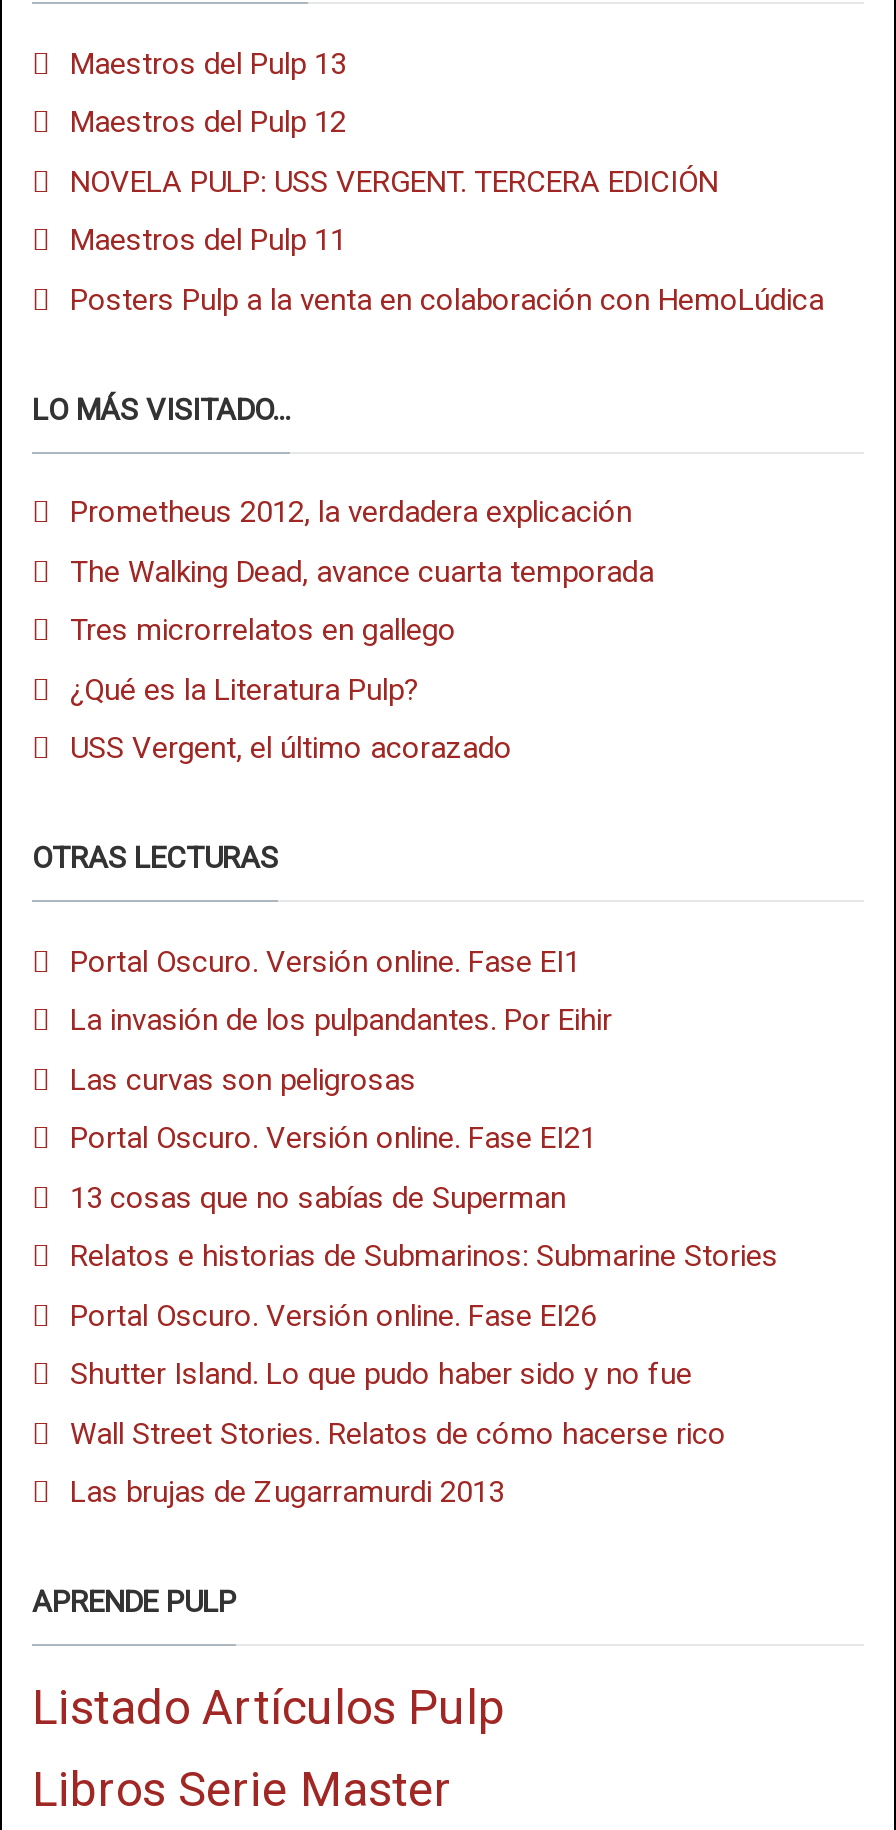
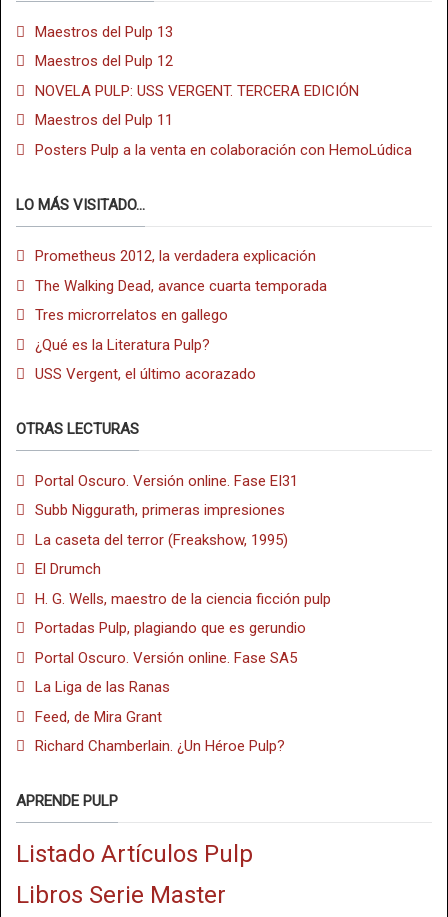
[70,944,580,980] Portal Oscuro. Versión online. Fase EI1 -> [35,472,298,490] Portal Oscuro. Versión online. Fase EI31
[70,1003,612,1039] La invasión de los pulpandantes. Por Eihir -> [35,501,285,519] Subb Niggurath, primeras impresiones
[70,1062,416,1098] Las curvas son peligrosas -> [35,531,288,549] La caseta del terror (Freakshow, 1995)
[70,1121,596,1157] Portal Oscuro. Versión online. Fase EI21 -> [35,560,101,578] El Drumch
[70,1180,566,1216] 13 cosas que no sabías de Superman -> [35,590,331,608] H. G. Wells, maestro de la ciencia ficción pulp
[70,1239,778,1275] Relatos e historias de Submarinos: Submarine Stories -> [35,619,306,637] Portadas Pulp, plagiando que es gerundio
[70,1298,596,1334] Portal Oscuro. Versión online. Fase EI26 -> [35,649,297,667] Portal Oscuro. Versión online. Fase SA5
[70,1357,692,1393] Shutter Island. Lo que pudo haber sido y no fue -> [35,678,170,696] La Liga de las Ranas
[70,1416,726,1452] Wall Street Stories. Relatos de cómo hacerse rico -> [35,708,162,726] Feed, de Mira Grant
[70,1475,504,1511] Las brujas de Zugarramurdi 2013 -> [35,737,285,755] Richard Chamberlain. ¿Un Héroe Pulp?

